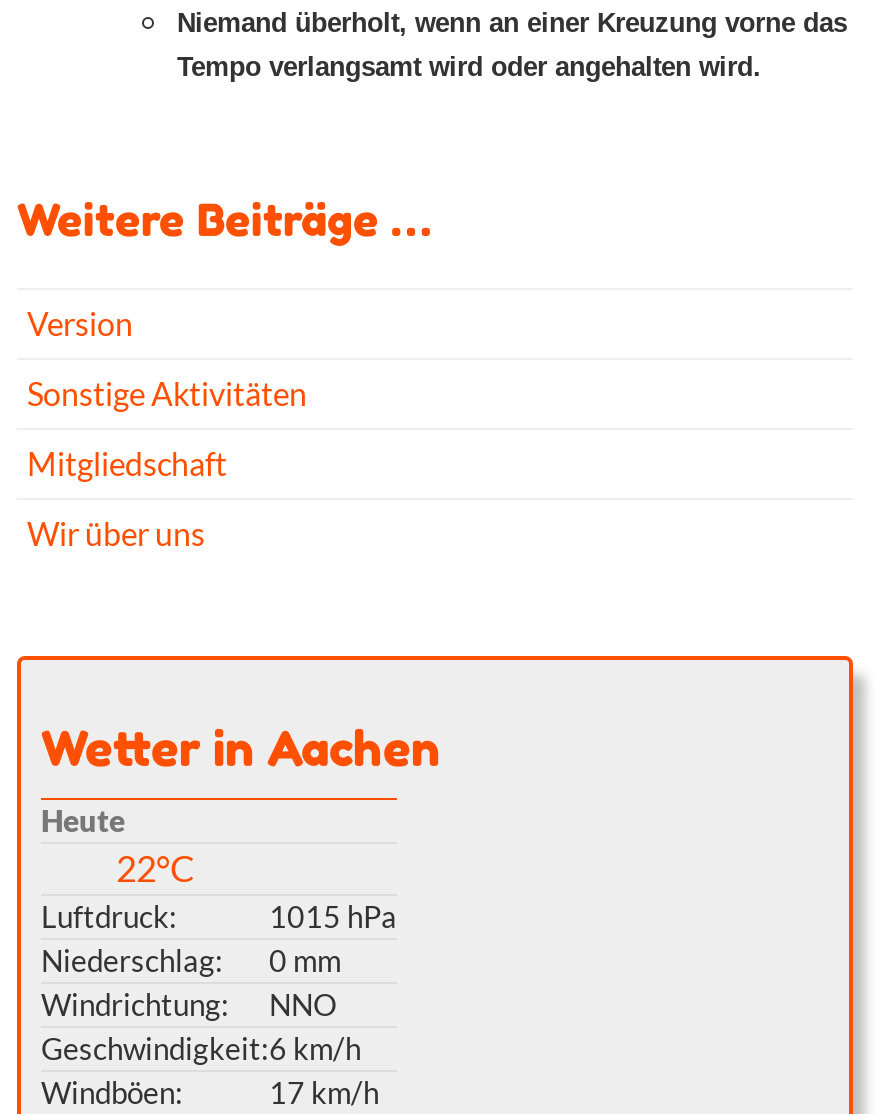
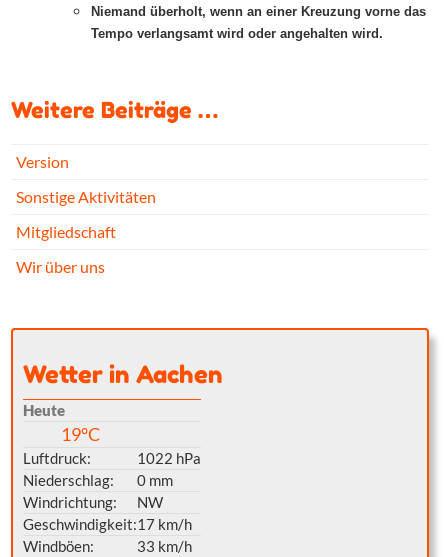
[116,846,194,890] 22°C -> [60,423,99,445] 19°C
[269,898,397,934] 1015 hPa -> [137,449,201,467] 1022 hPa
[41,986,361,1066] NNO | Geschwindigkeit:6 km/h -> [23,493,192,533] NW | Geschwindigkeit:17 km/h
[269,1074,379,1110] 17 km/h -> [137,537,192,555] 33 km/h

